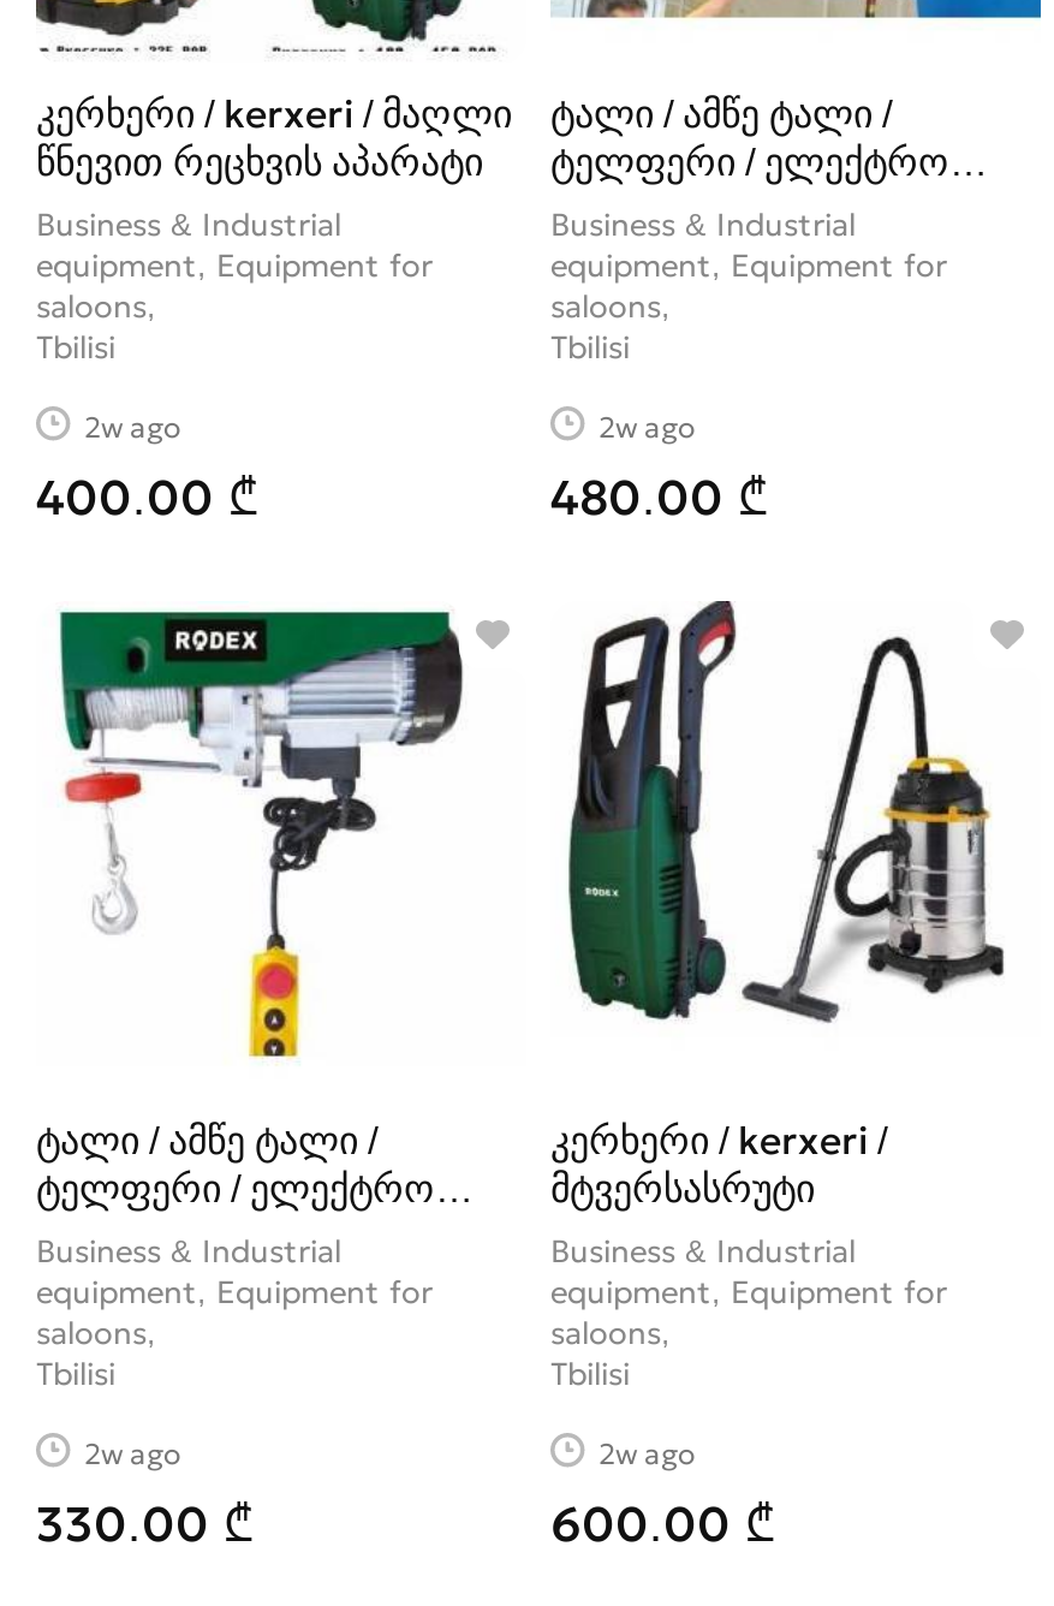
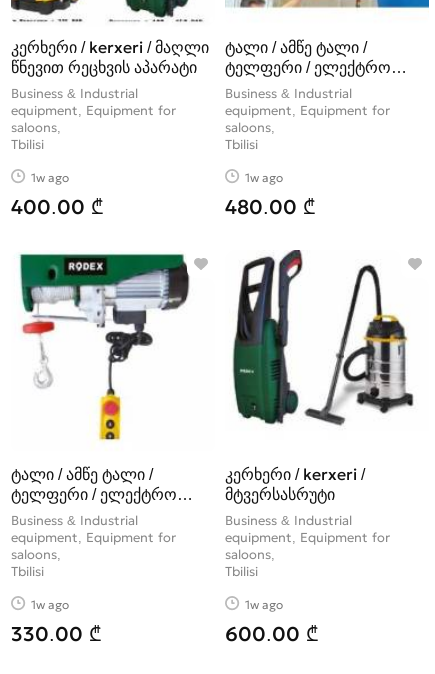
[84,408,180,444] 2w ago -> [31,169,69,184] 1w ago
[599,408,695,444] 2w ago -> [245,169,283,184] 1w ago
[84,1434,180,1470] 2w ago -> [31,596,69,611] 1w ago
[599,1434,695,1470] 2w ago -> [245,596,283,611] 1w ago

